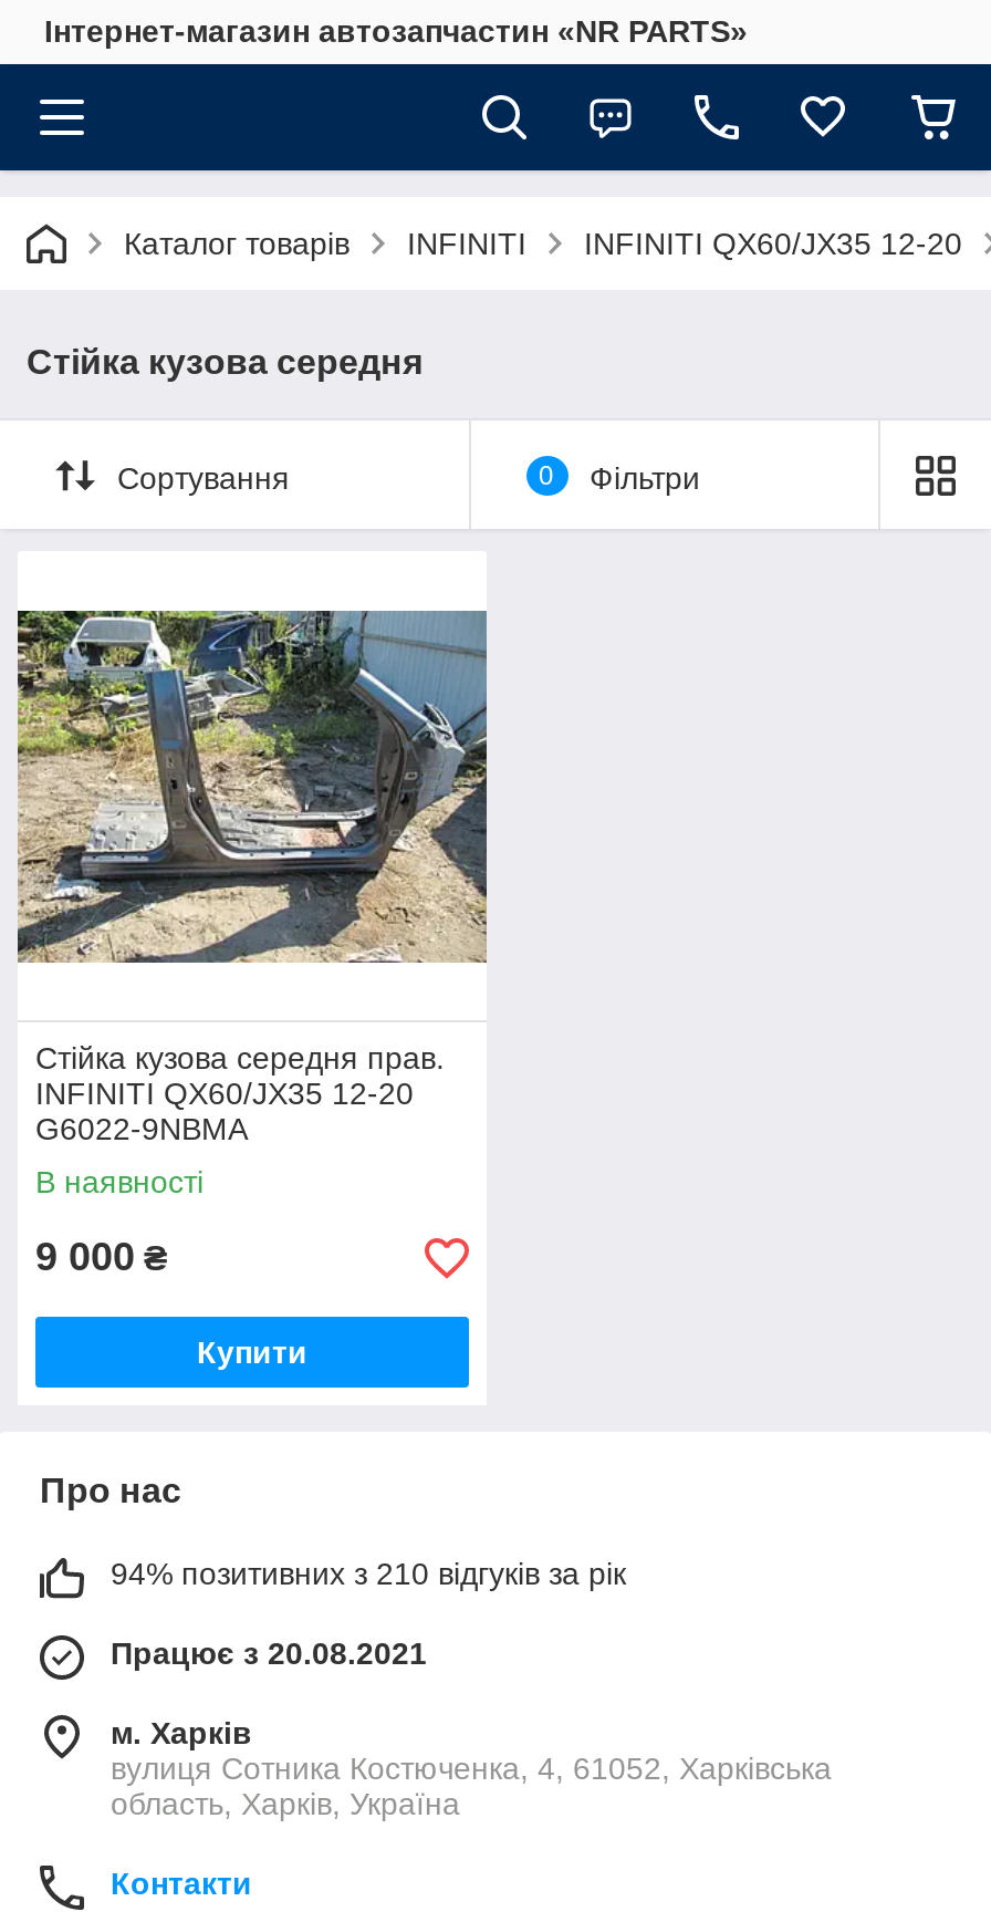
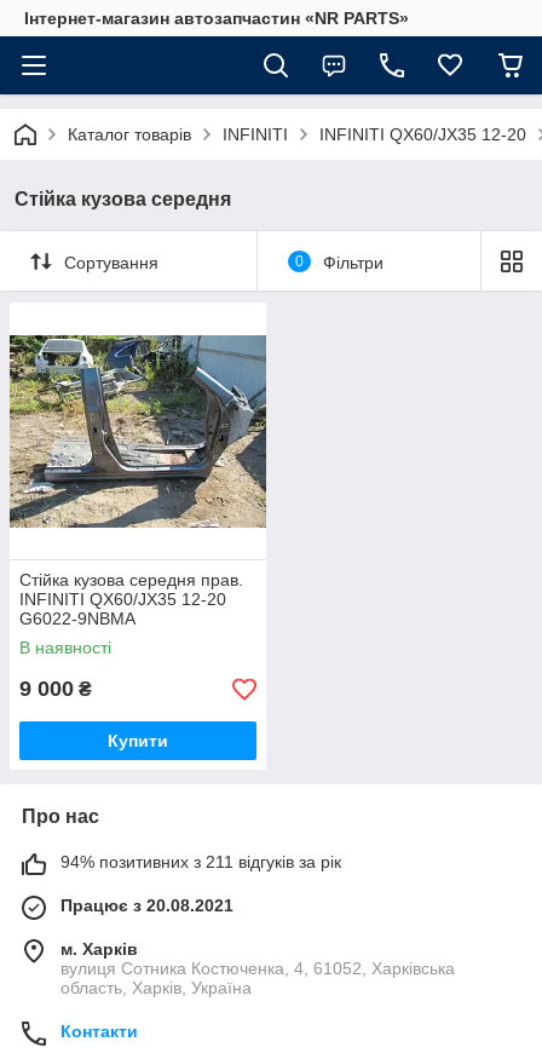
[111,1556,626,1591] 94% позитивних з 210 відгуків за рік -> [60,852,341,871] 94% позитивних з 211 відгуків за рік

